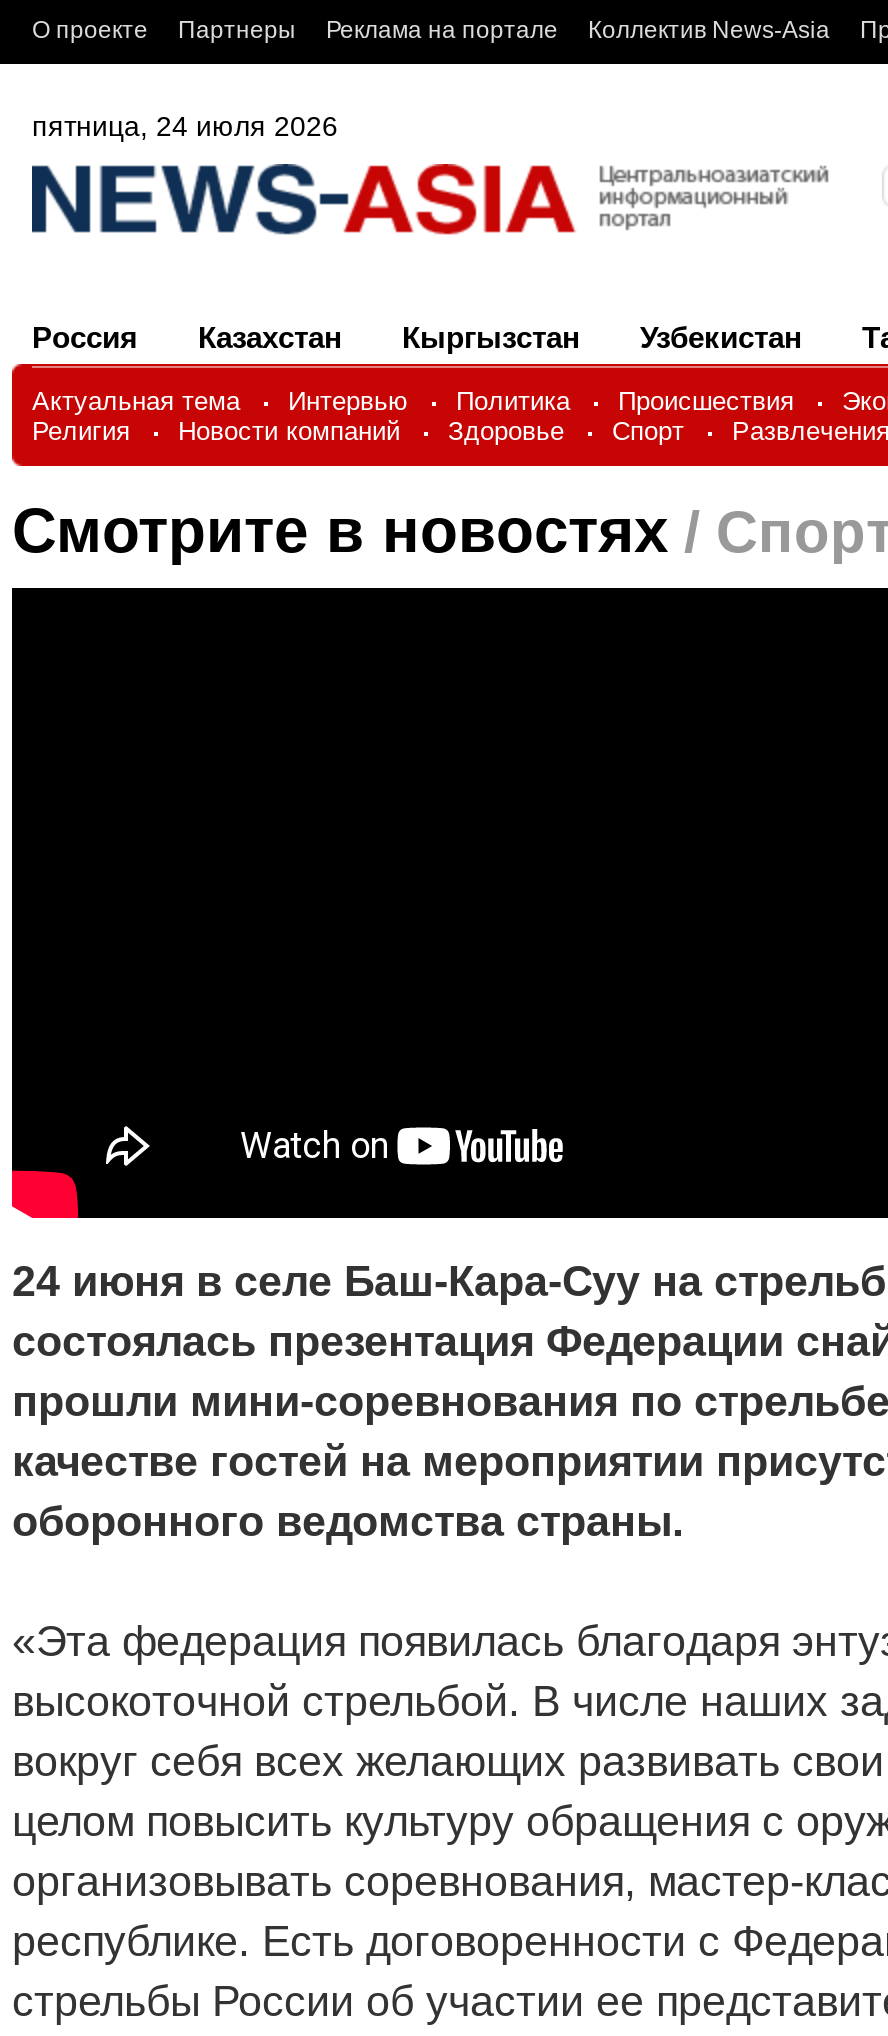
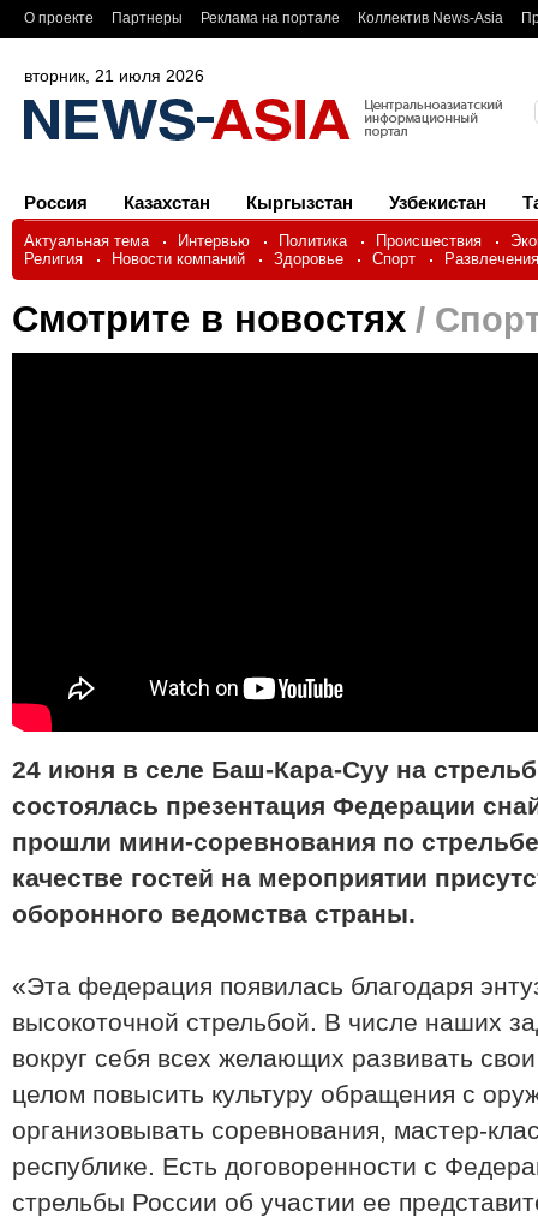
[32,110,338,142] пятница, 24 июля 2026 -> [24,66,204,85] вторник, 21 июля 2026

